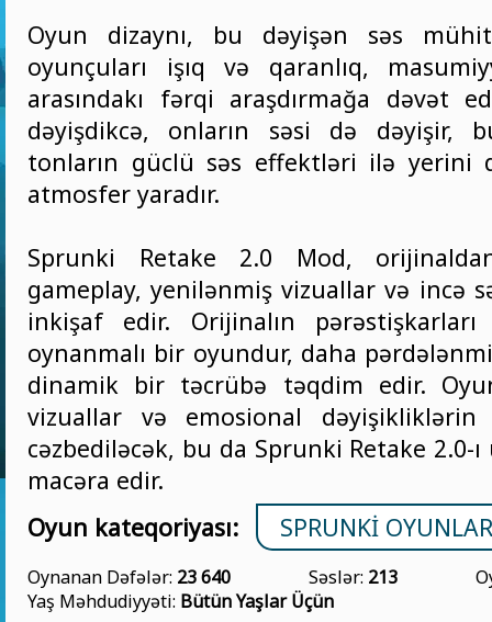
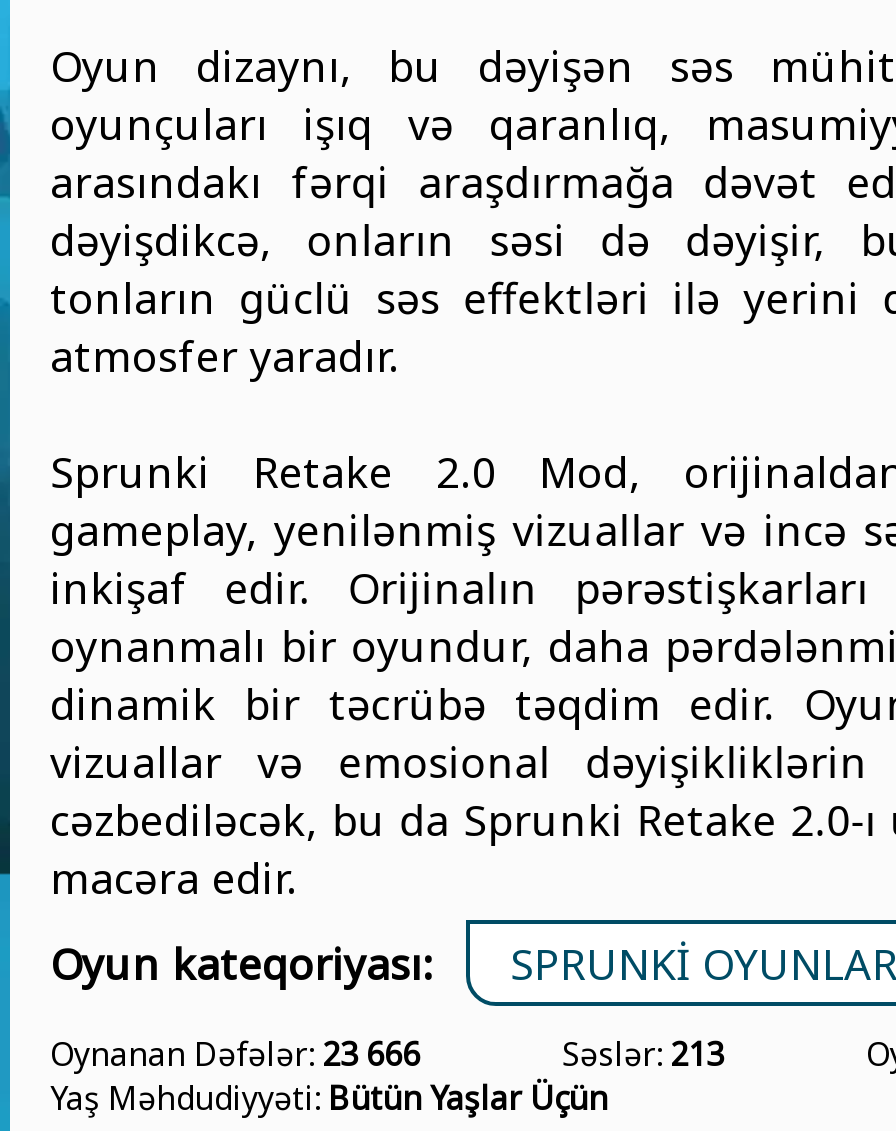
[27,565,231,589] Oynanan Dəfələr: 23 640 -> [50,1032,420,1076] Oynanan Dəfələr: 23 666

